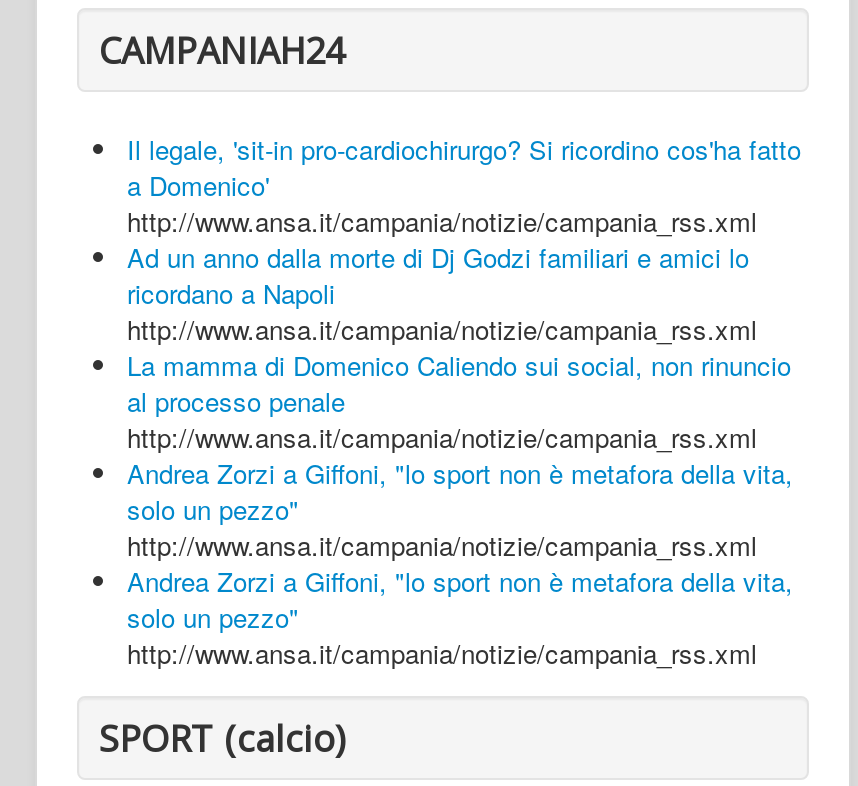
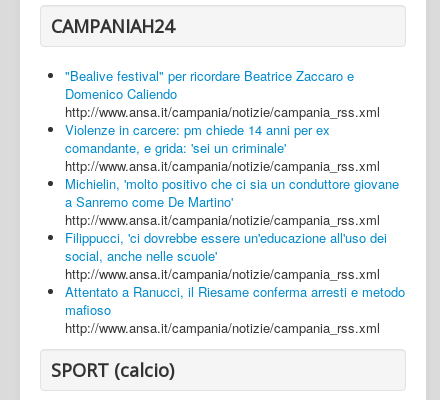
[127,130,801,204] Il legale, 'sit-in pro-cardiochirurgo? Si ricordino cos'ha fatto | a Domenico' -> [65,66,354,103] "Bealive festival" per ricordare Beatrice Zaccaro e | Domenico Caliendo
[127,238,749,312] Ad un anno dalla morte di Dj Godzi familiari e amici lo | ricordano a Napoli -> [65,120,330,157] Violenze in carcere: pm chiede 14 anni per ex | comandante, e grida: 'sei un criminale'
[127,346,791,420] La mamma di Domenico Caliendo sui social, non rinuncio | al processo penale -> [65,174,399,211] Michielin, 'molto positivo che ci sia un conduttore giovane | a Sanremo come De Martino'
[127,454,793,528] Andrea Zorzi a Giffoni, "lo sport non è metafora della vita, | solo un pezzo" -> [65,228,387,265] Filippucci, 'ci dovrebbe essere un'educazione all'uso dei | social, anche nelle scuole'
[127,562,793,636] Andrea Zorzi a Giffoni, "lo sport non è metafora della vita, | solo un pezzo" -> [65,282,405,319] Attentato a Ranucci, il Riesame conferma arresti e metodo | mafioso

